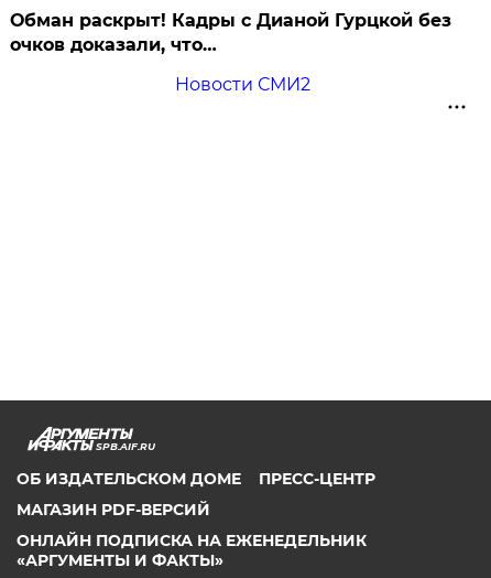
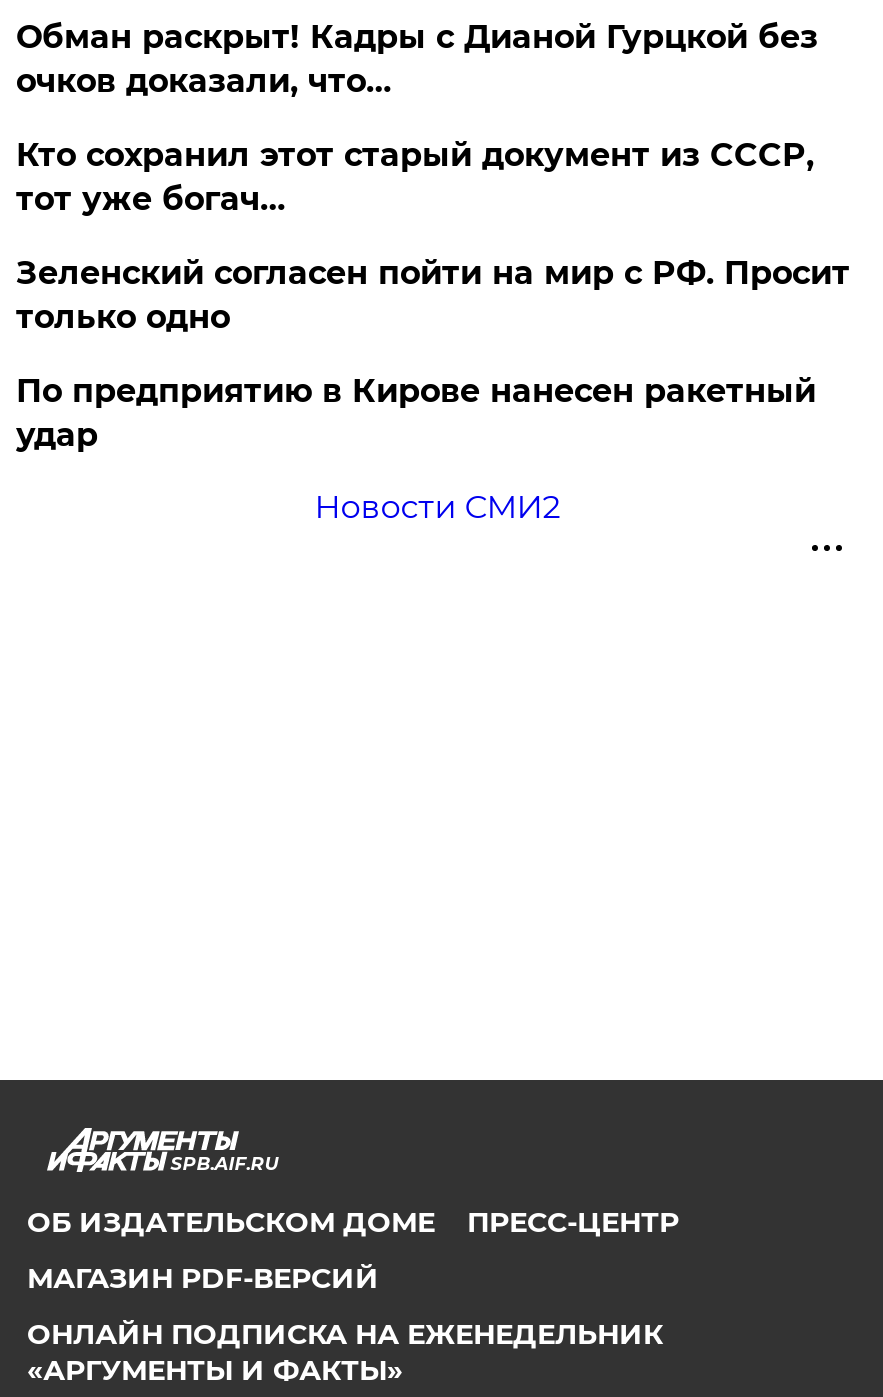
none -> [16,136,850,454] Кто сохранил этот старый документ из СССР, | тот уже богач… | Зеленский согласен пойти на мир с РФ. Просит | только одно | По предприятию в Кирове нанесен ракетный | удар

